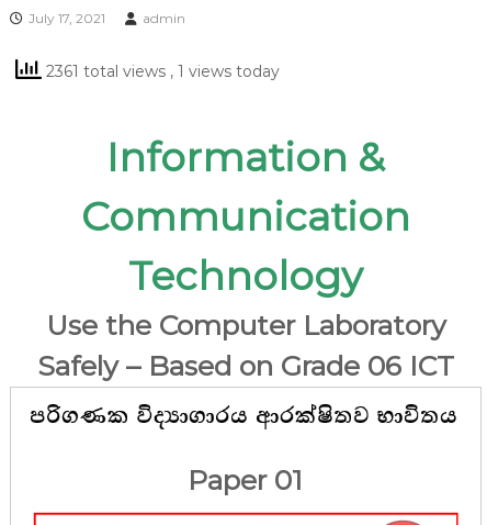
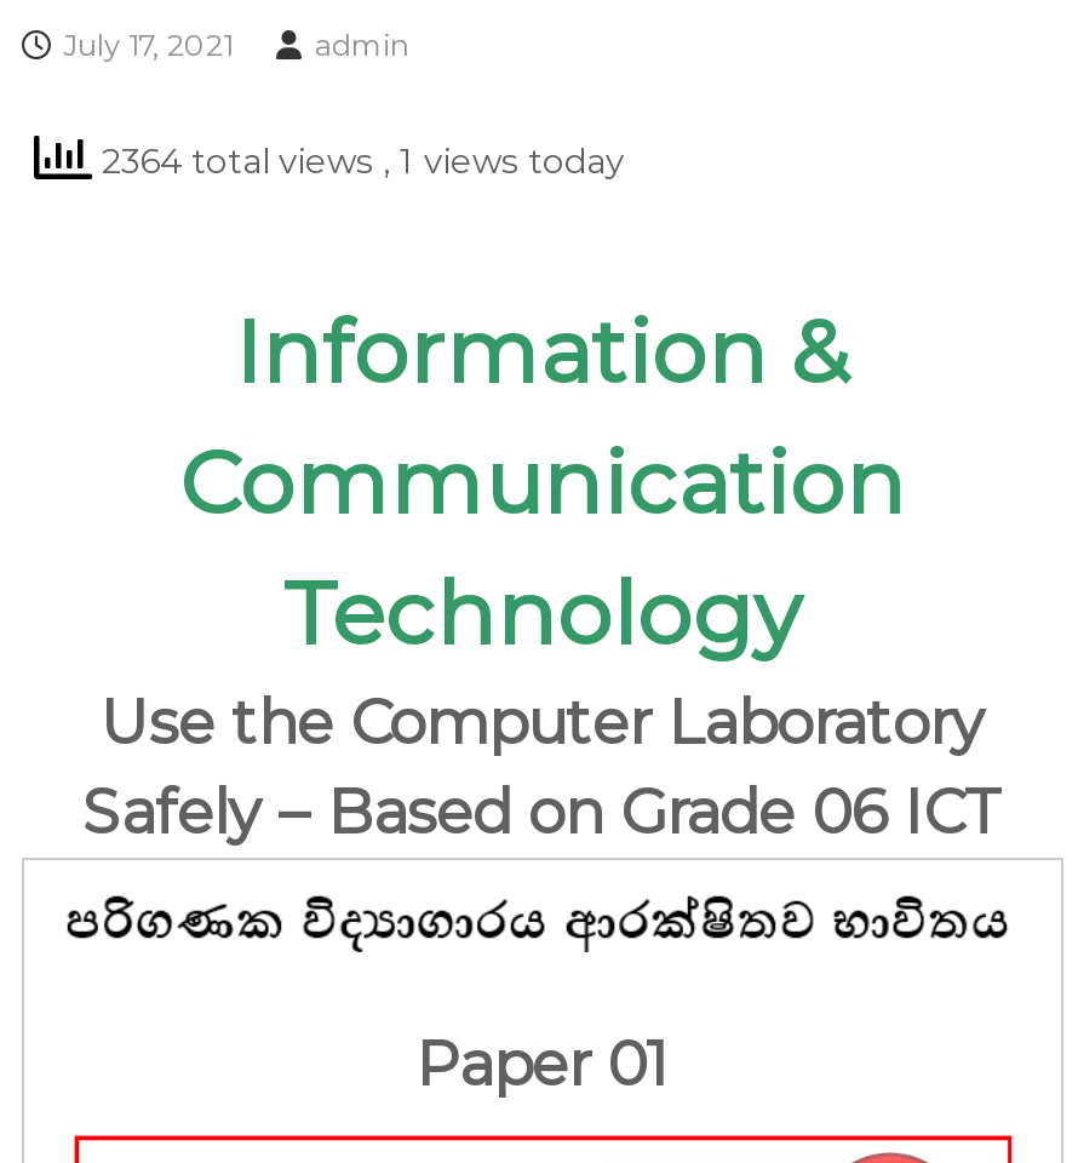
[42,61,280,81] 2361 total views, 1 views today -> [92,140,625,183] 2364 total views, 1 views today

